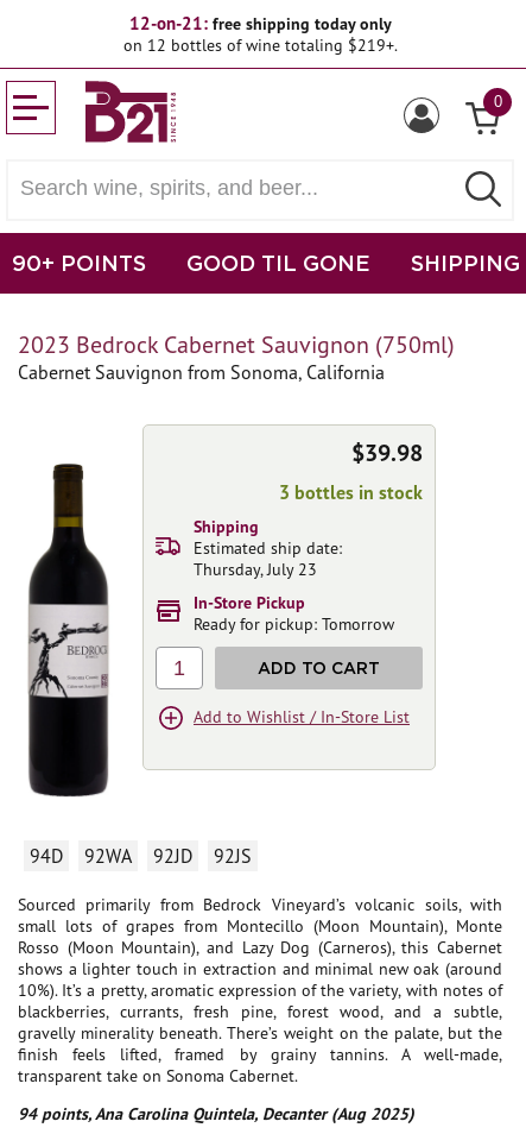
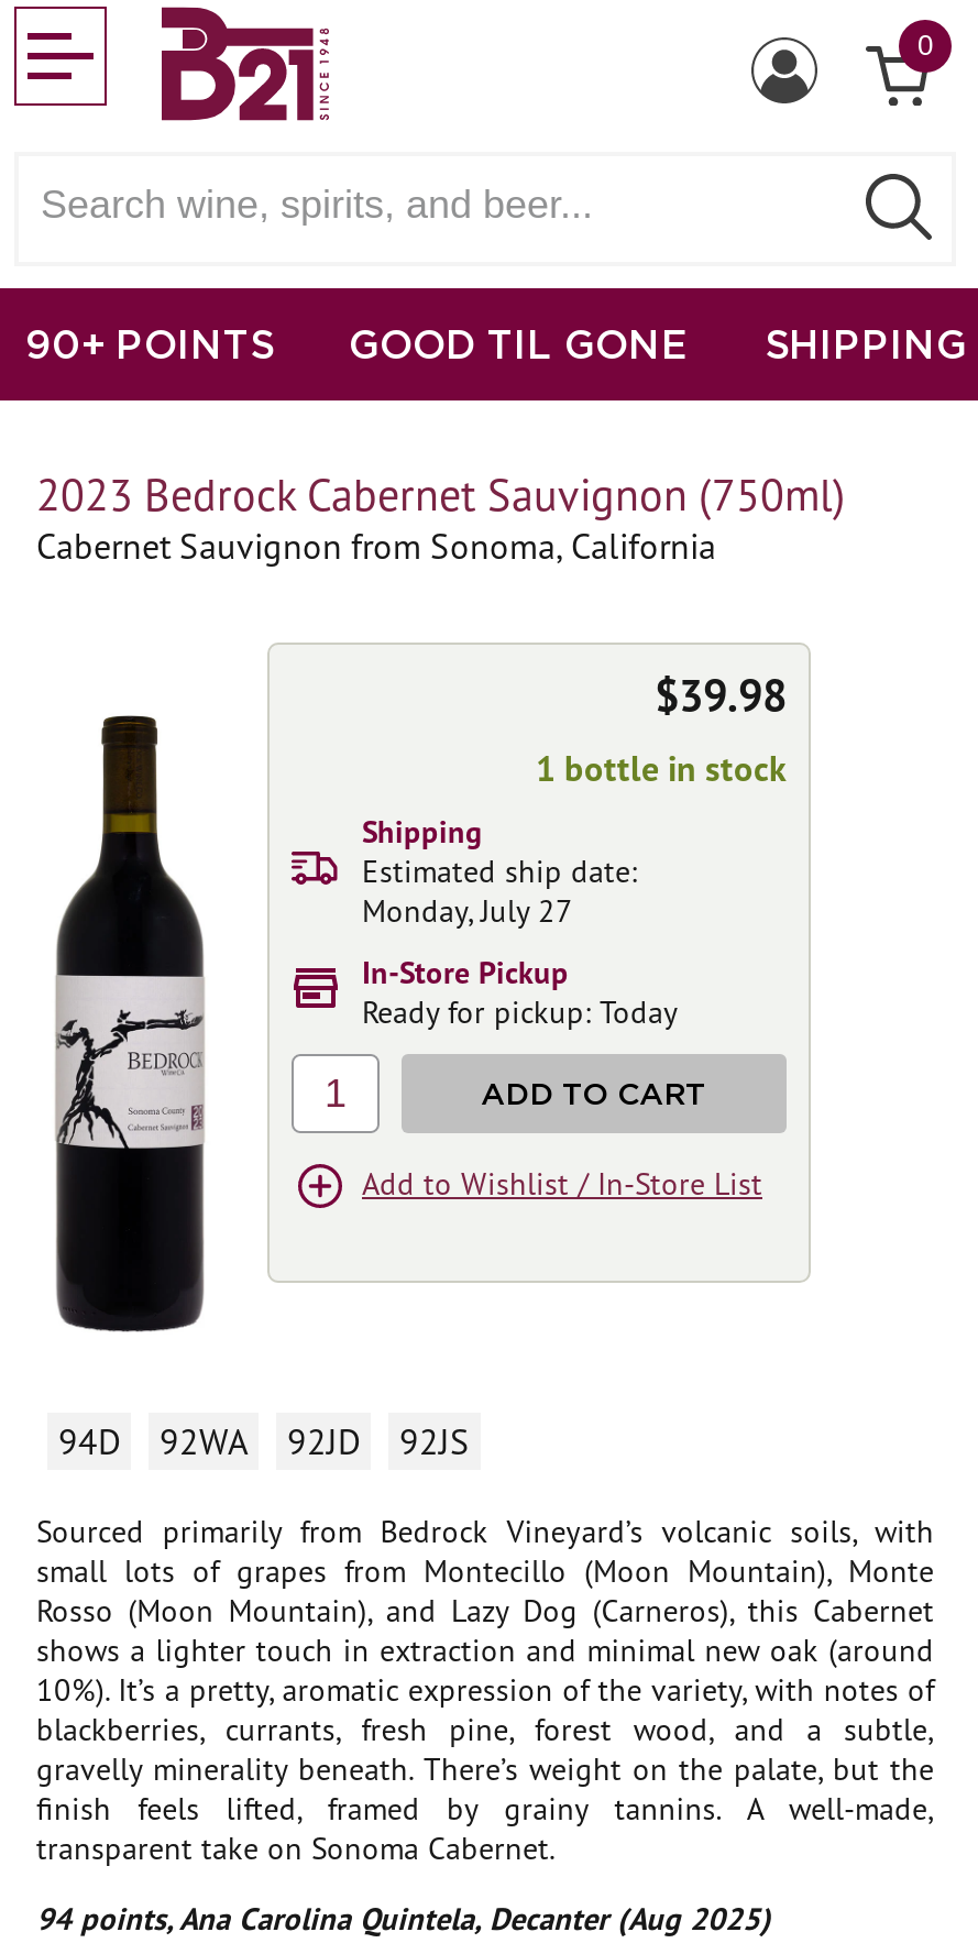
[123,12,397,56] 12-on-21: free shipping today only | on 12 bottles of wine totaling $219+. -> none
[279,480,423,504] 3 bottles in stock -> [536,746,787,790] 1 bottle in stock
[194,559,317,580] Thursday, July 23 -> [362,891,573,931] Monday, July 27
[194,613,394,635] Ready for pickup: Tomorrow -> [362,992,679,1032] Ready for pickup: Today

